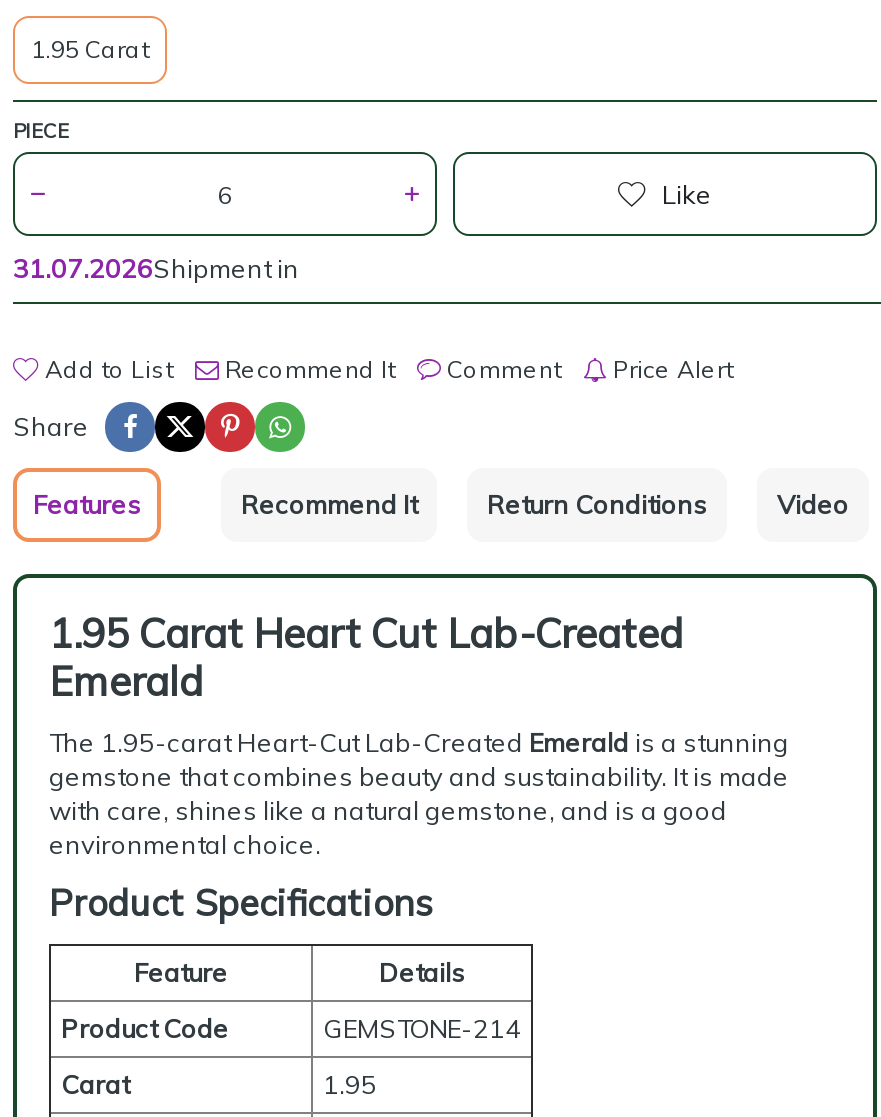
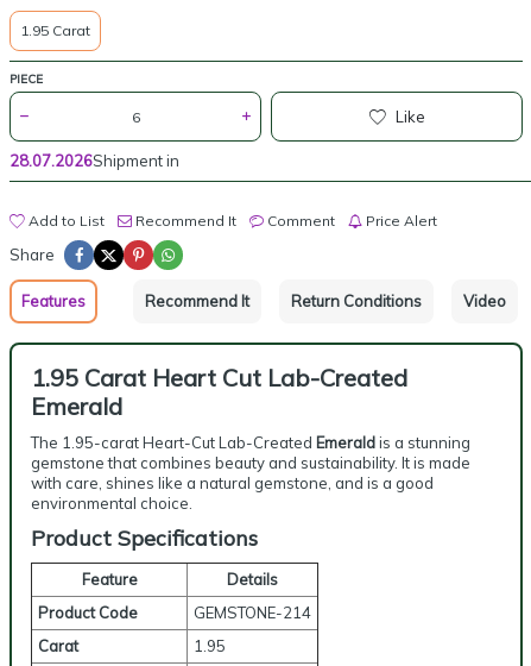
[13,252,299,284] 31.07.2026Shipment in -> [10,151,179,170] 28.07.2026Shipment in

